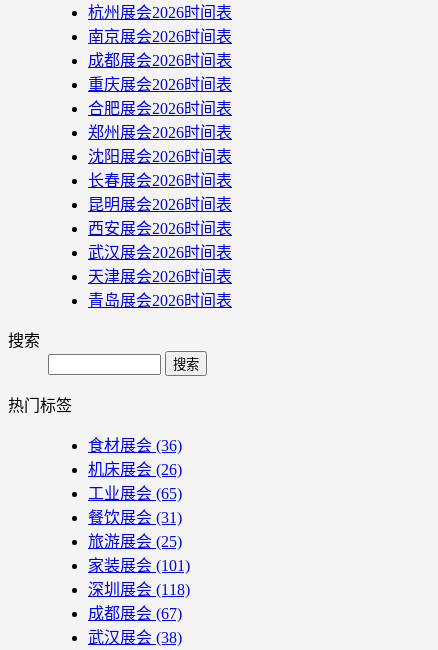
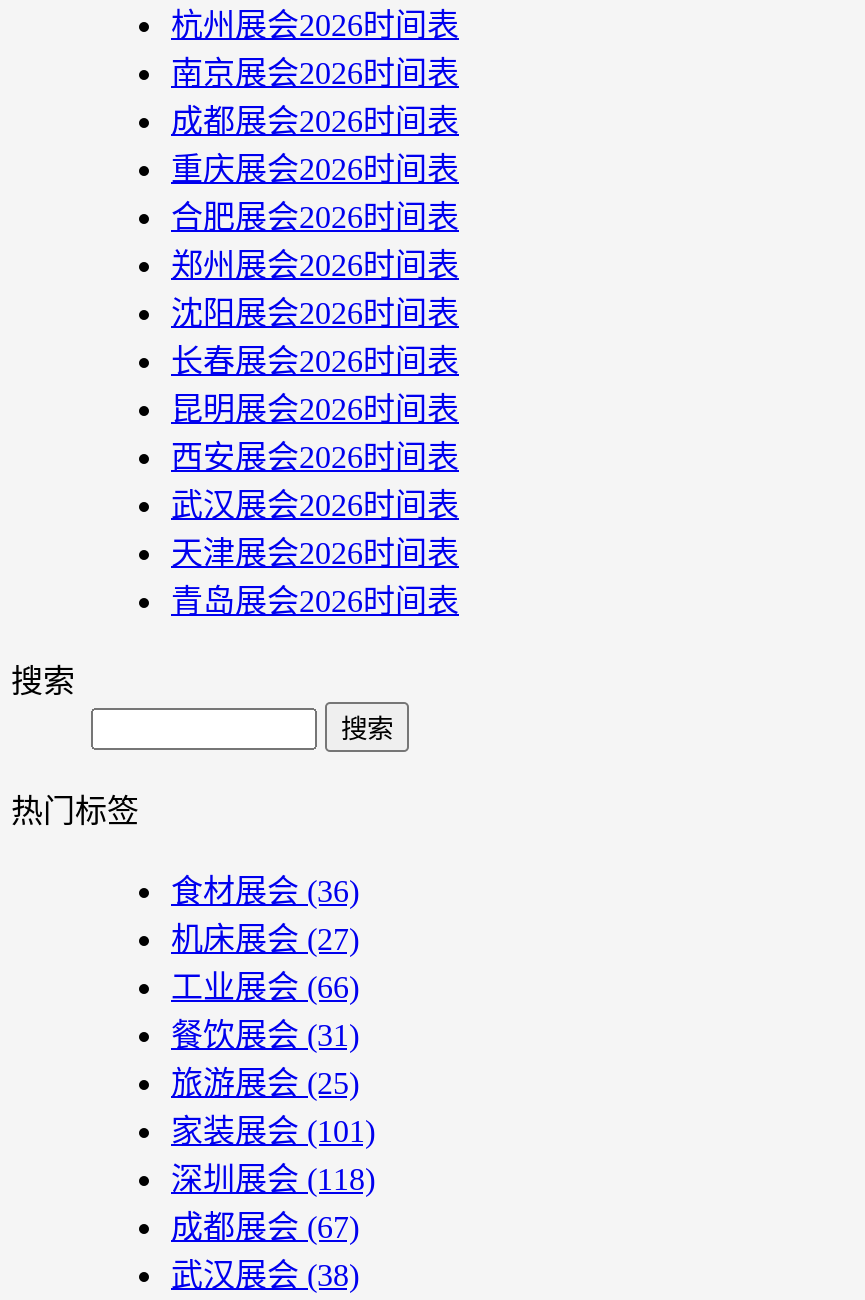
[88,461,182,478] 机床展会(26) -> [171,922,359,956] 机床展会(27)
[88,485,182,502] 工业展会(65) -> [171,970,359,1004] 工业展会(66)

